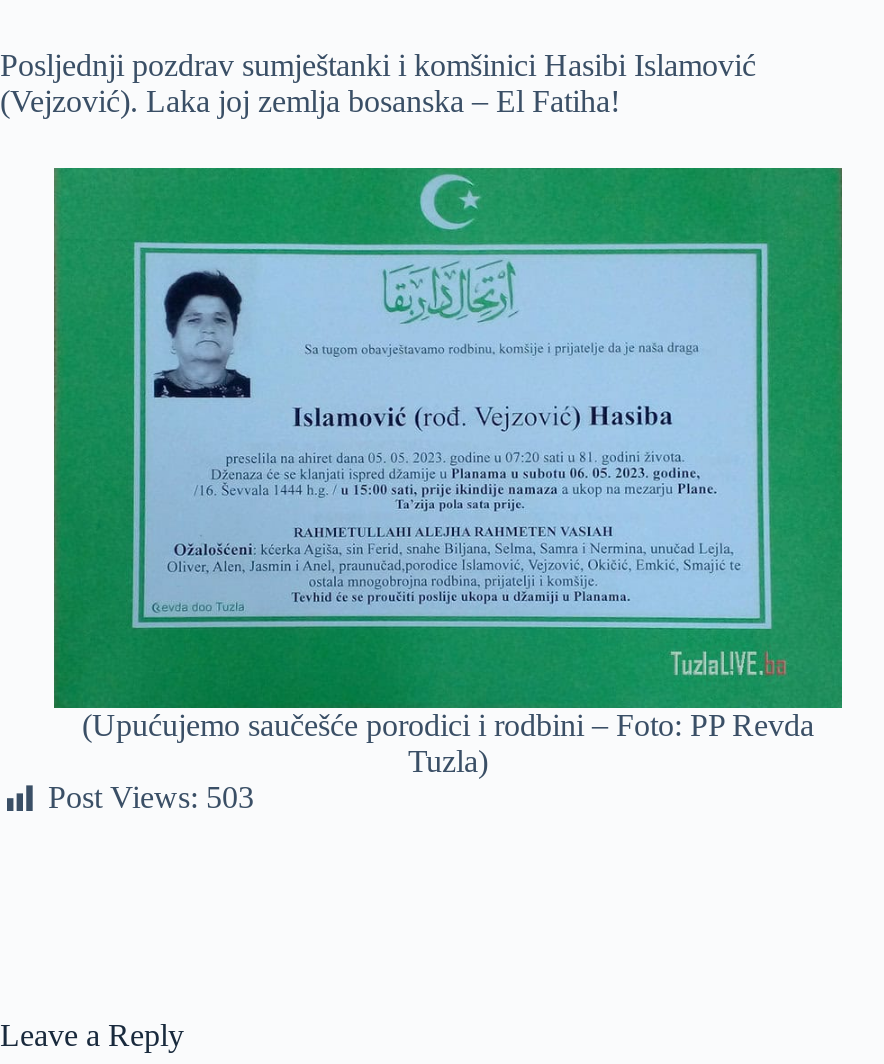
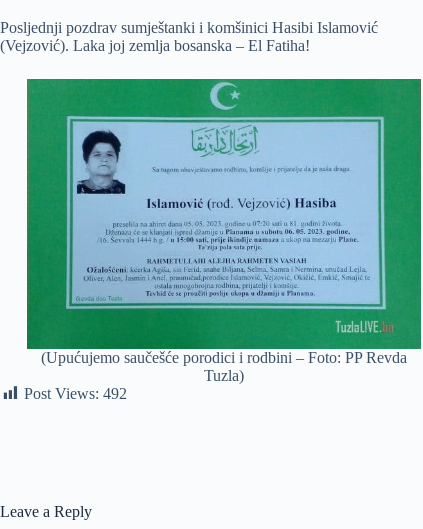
[48,781,254,815] Post Views: 503 -> [24,385,127,402] Post Views: 492

